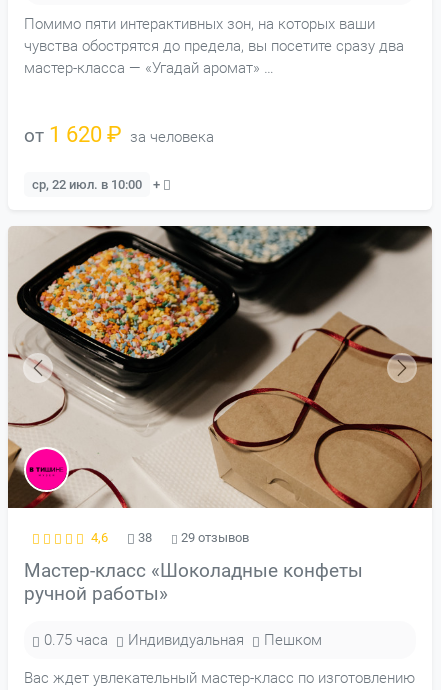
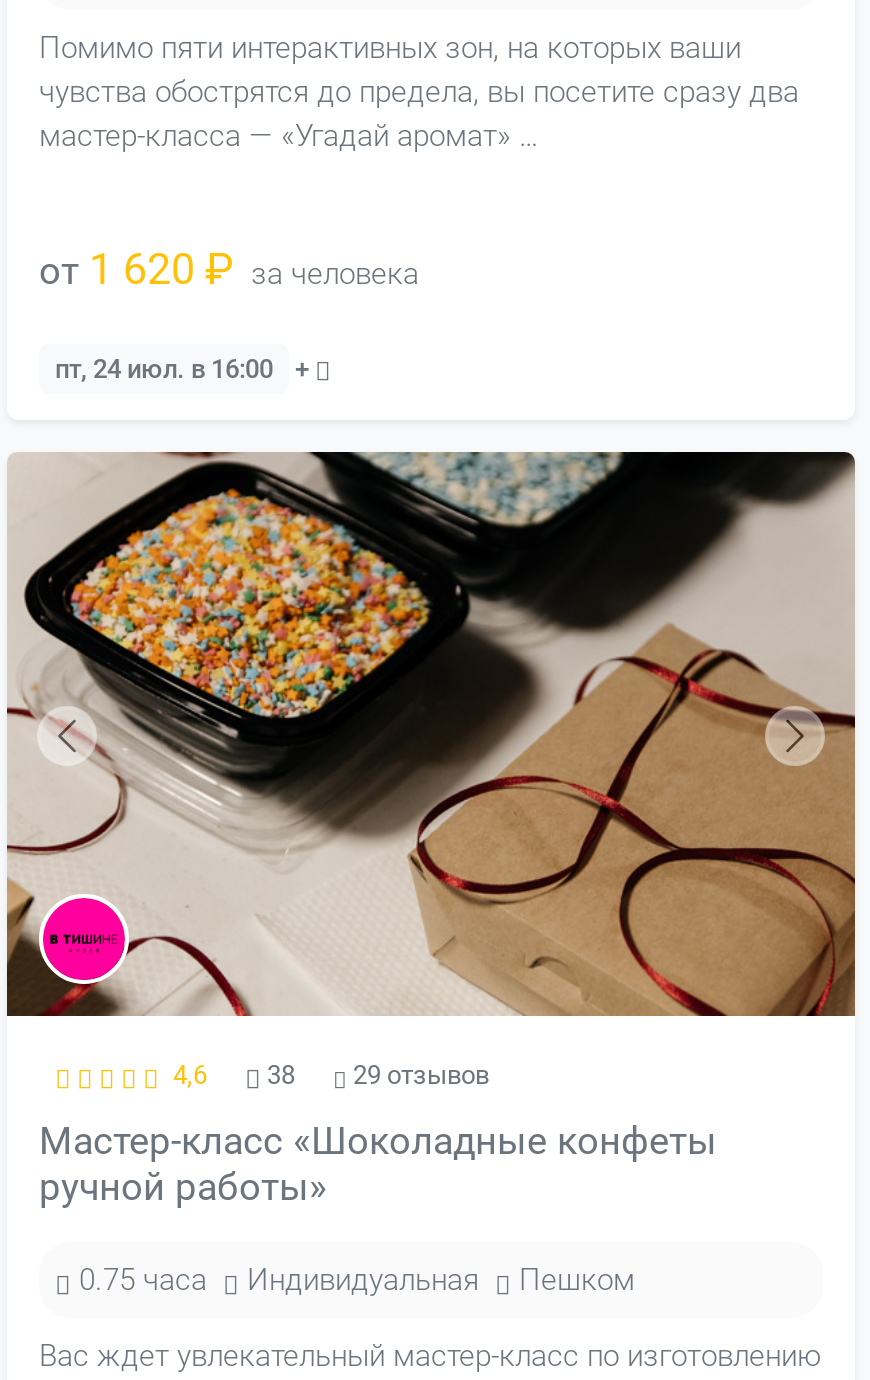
[32,177,163,192] ср, 22 июл. в 10:00 + -> [55,353,315,383] пт, 24 июл. в 16:00 +

